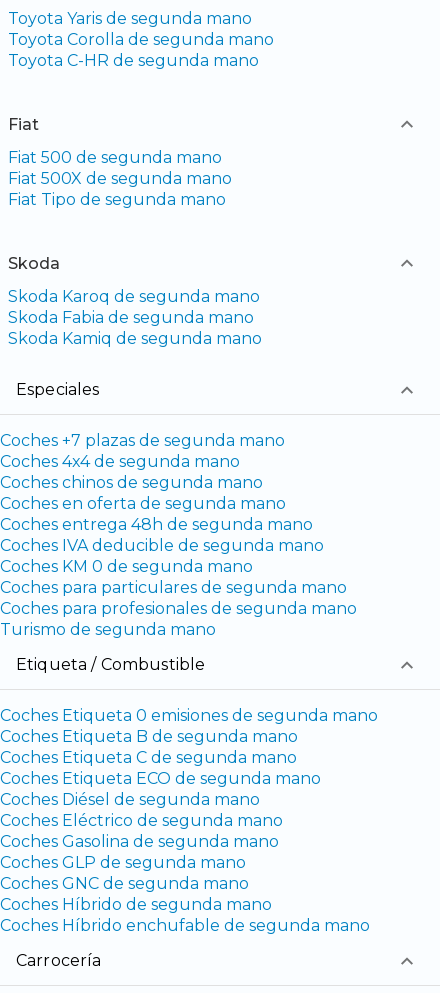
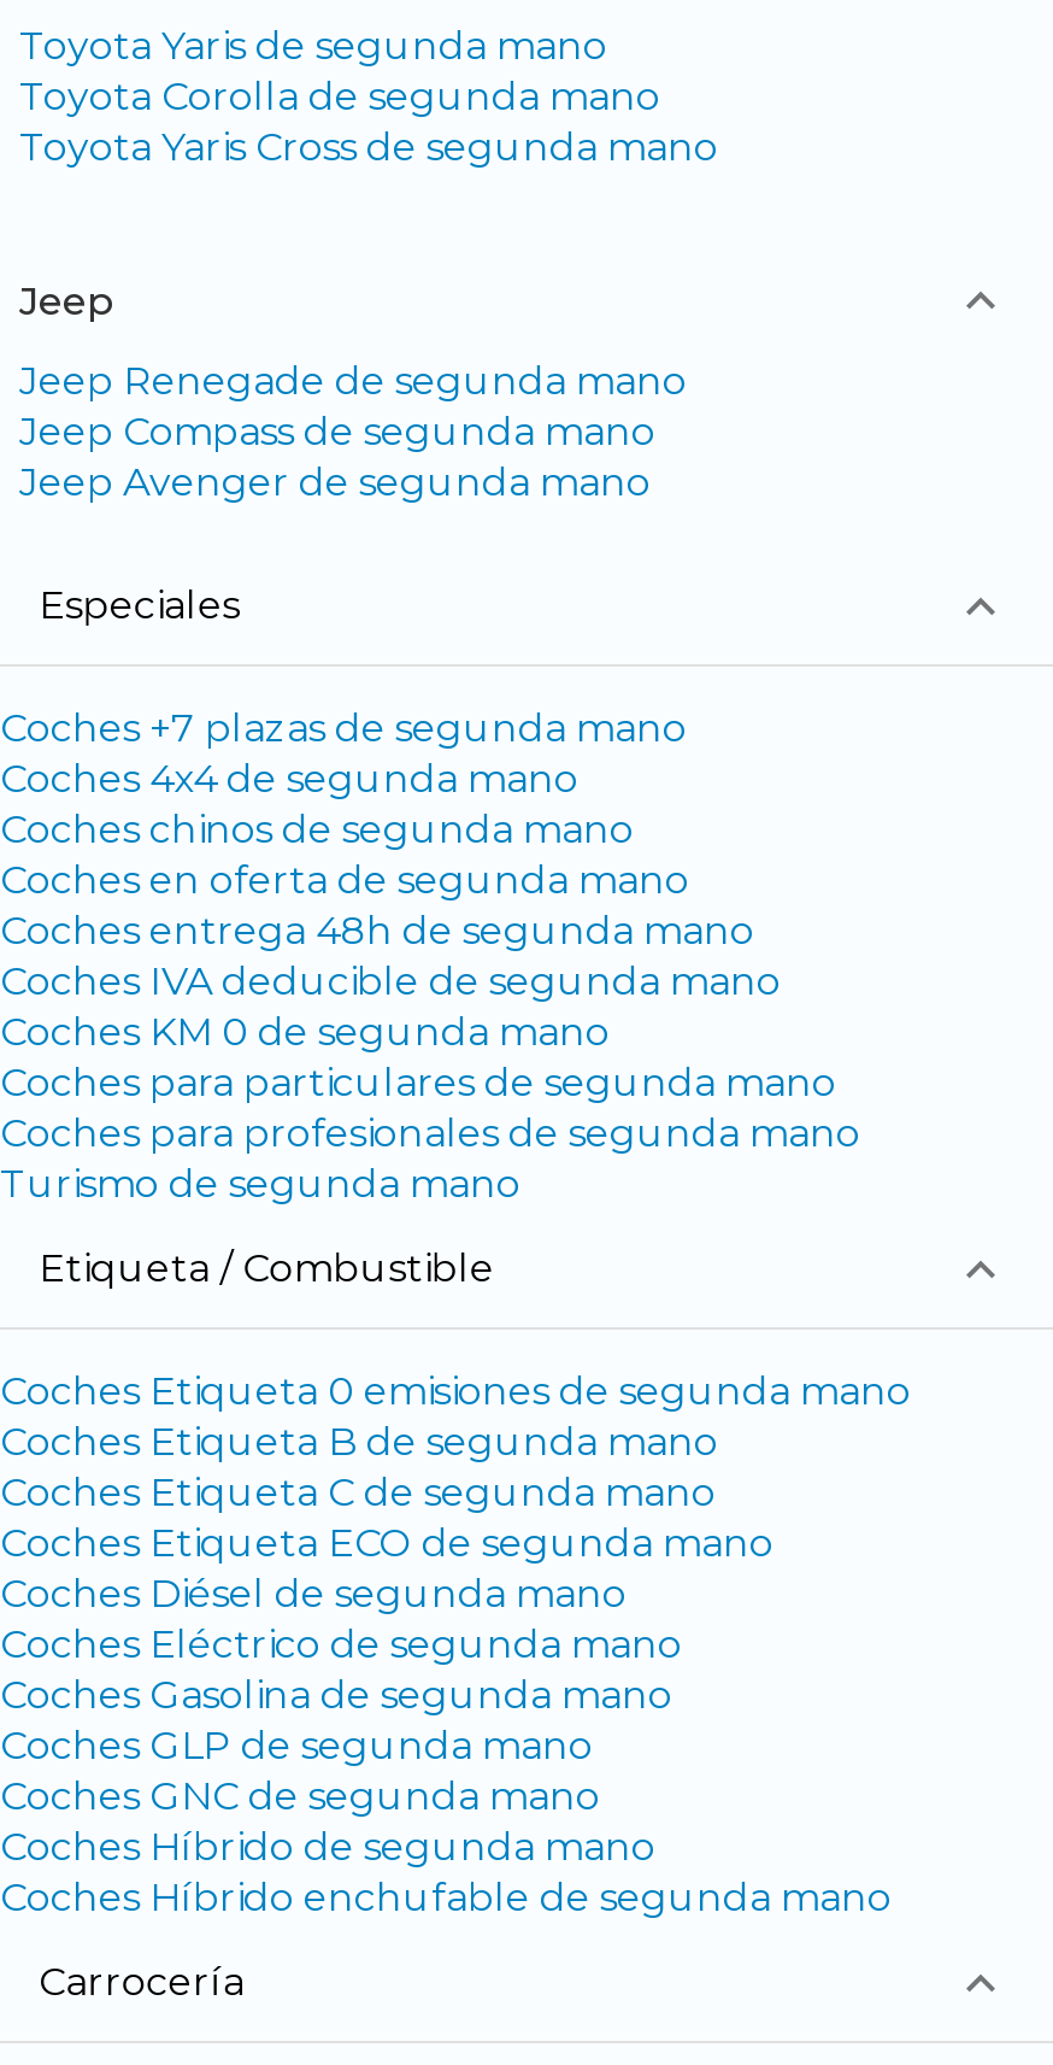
[8,51,262,348] Toyota C-HR de segunda mano | Fiat | Fiat 500 de segunda mano | Fiat 500X de segunda mano | Fiat Tipo de segunda mano | Skoda | Skoda Karoq de segunda mano | Skoda Fabia de segunda mano | Skoda Kamiq de segunda mano -> [19,125,718,506] Toyota Yaris Cross de segunda mano | Jeep | Jeep Renegade de segunda mano | Jeep Compass de segunda mano | Jeep Avenger de segunda mano

